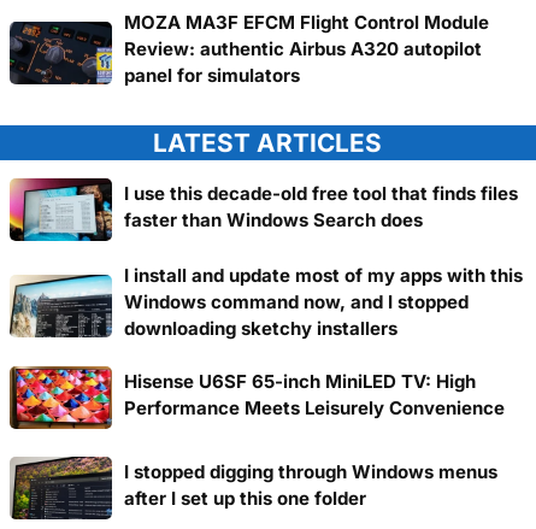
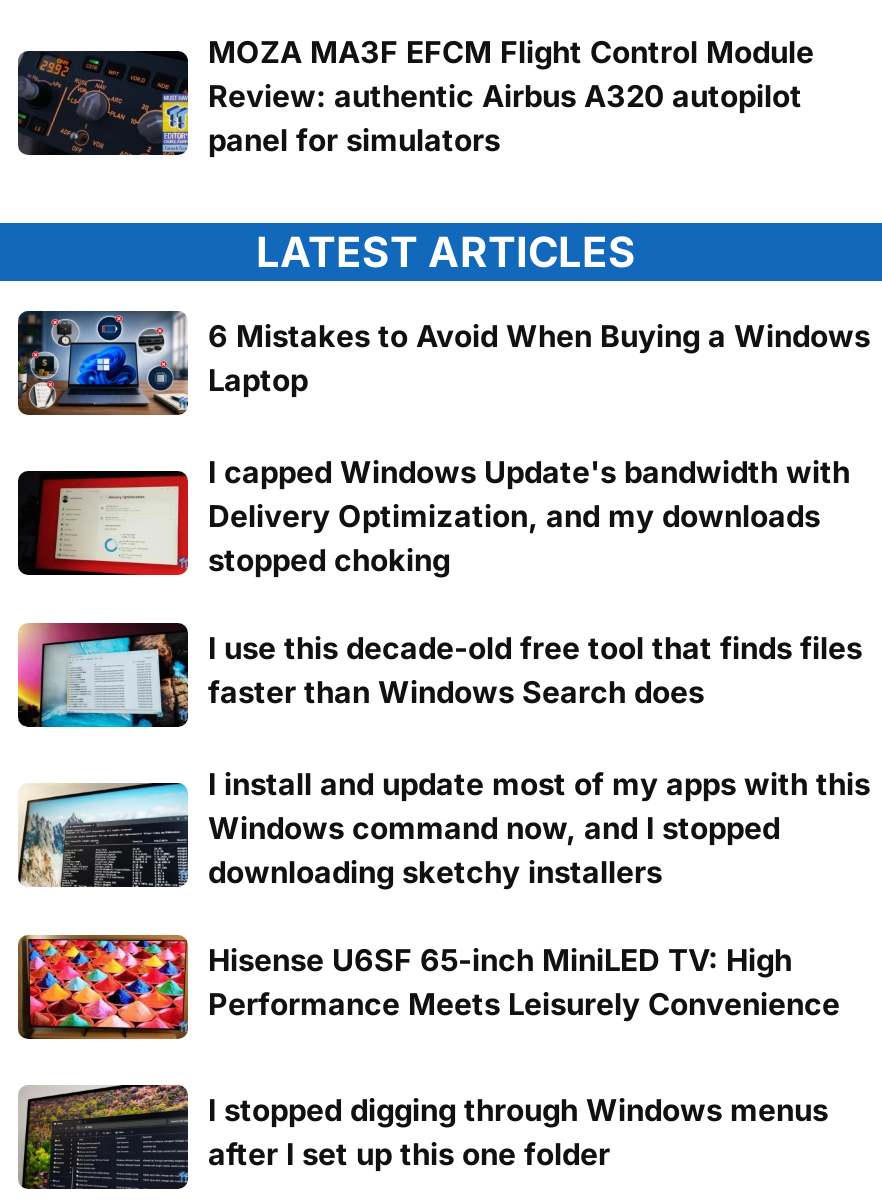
none -> [16,309,870,580] [image] | 6 Mistakes to Avoid When Buying a Windows | Laptop | I capped Windows Update's bandwidth with | Delivery Optimization, and my downloads | stopped choking
none -> [16,471,180,577] [image]

